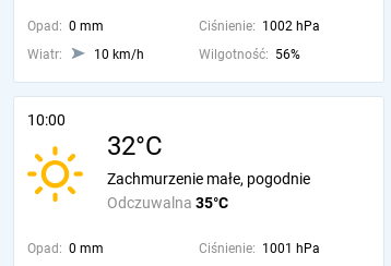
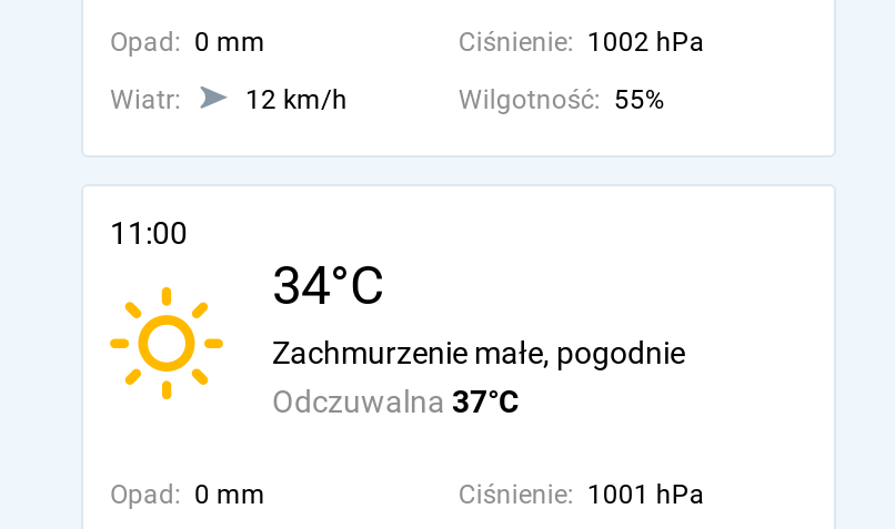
[94,47,300,62] 10 km/h | Wilgotność: 56% -> [245,84,665,115] 12 km/h | Wilgotność: 55%
[27,111,163,161] 10:00 | 32°C -> [110,215,385,317] 11:00 | 34°C
[107,194,228,211] Odczuwalna 35°C -> [272,384,519,419] Odczuwalna 37°C

